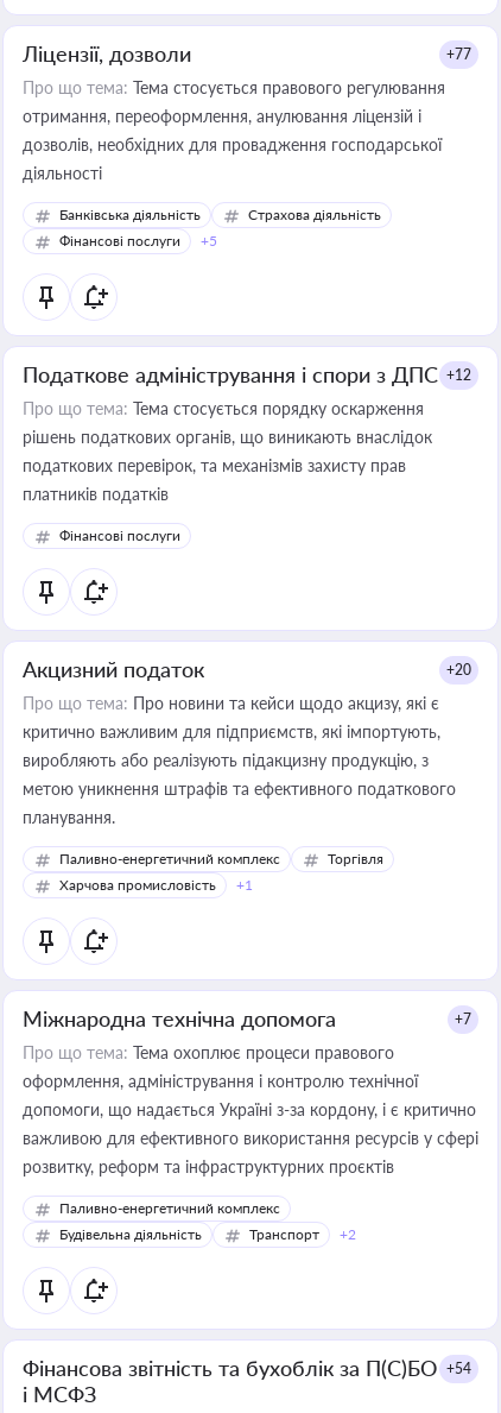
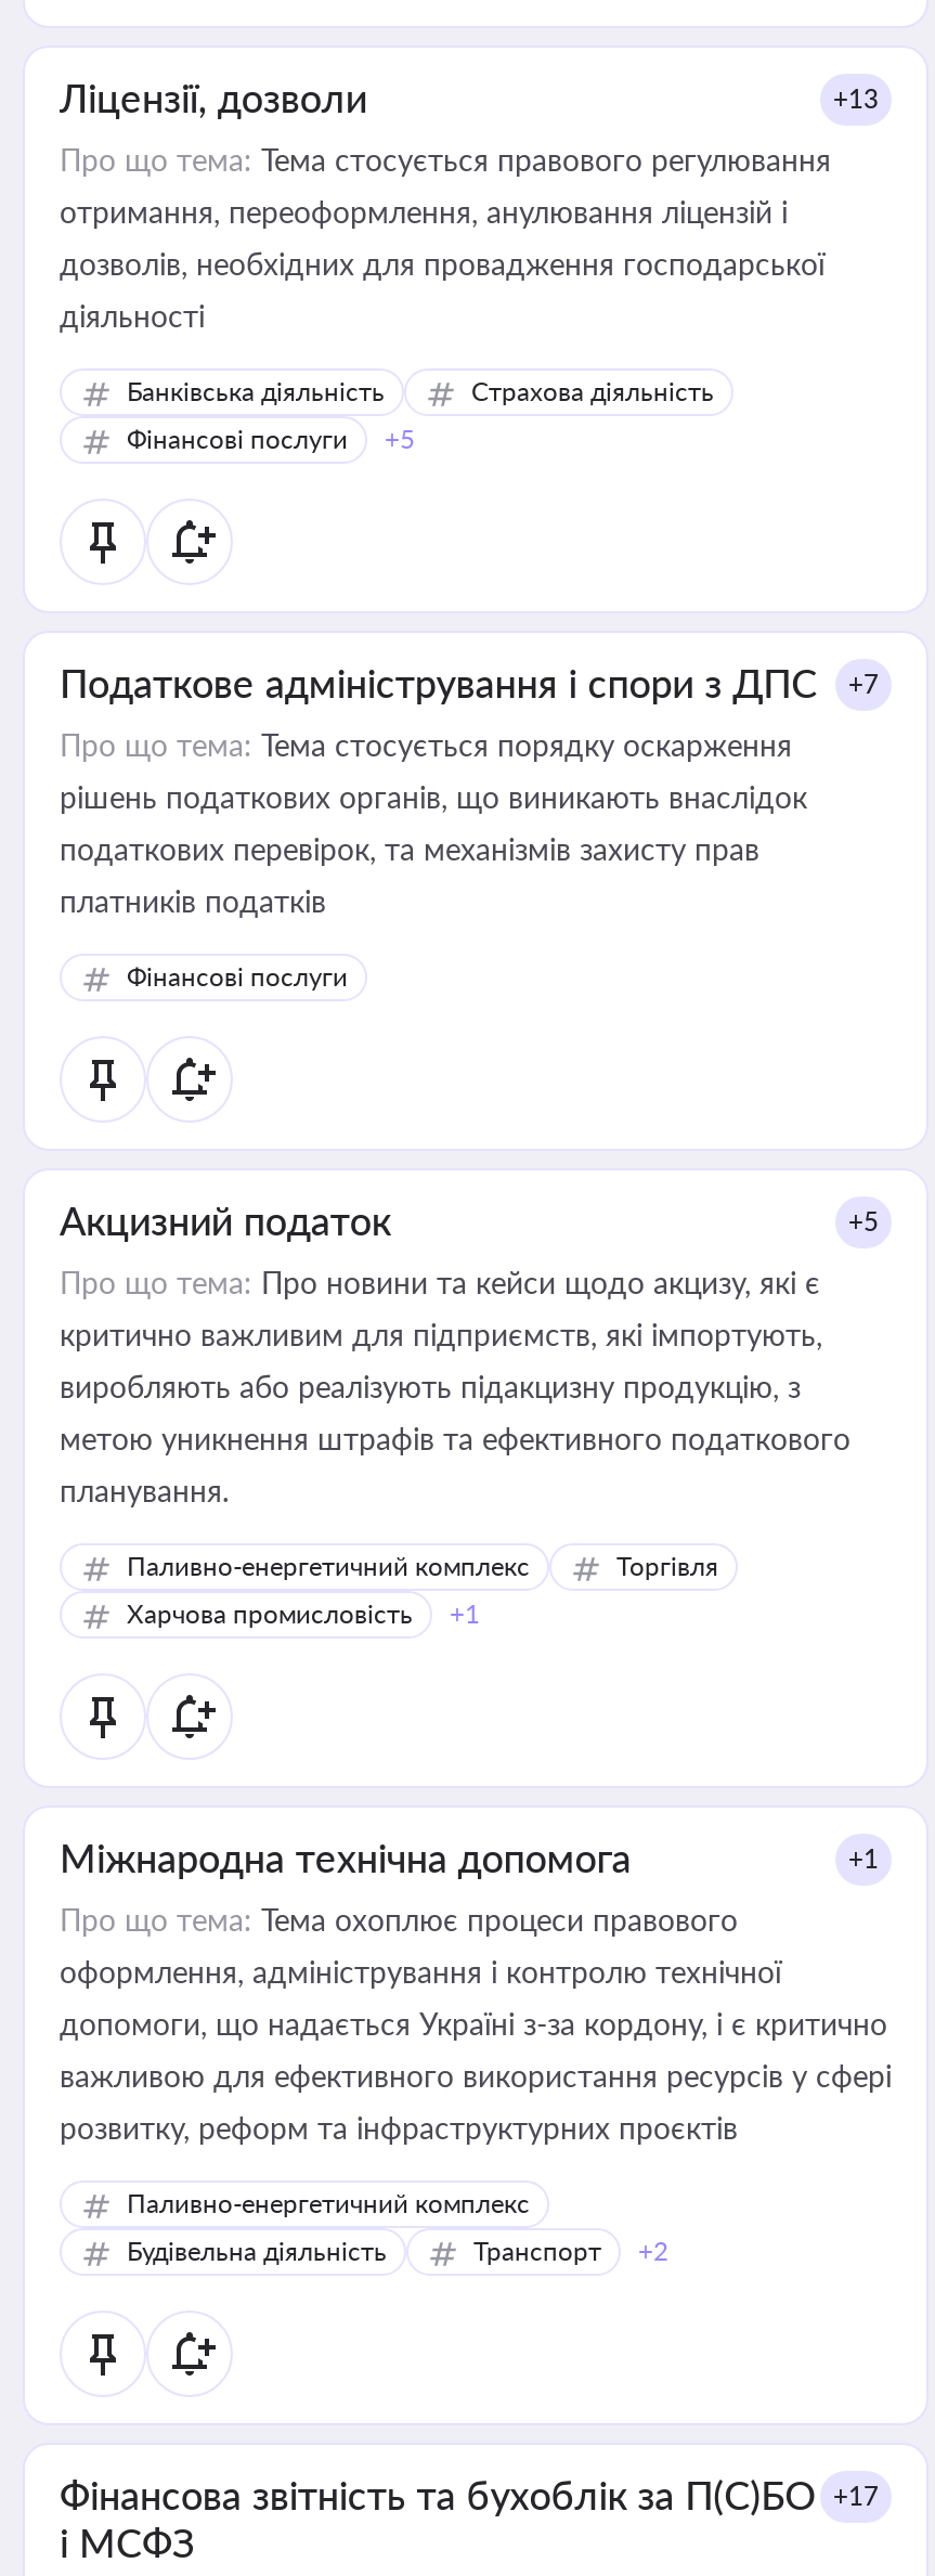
[446,45,471,63] +77 -> [833,82,879,115] +13
[23,361,471,387] Податкове адміністрування і спори з ДПС +12 -> [60,659,879,707] Податкове адміністрування і спори з ДПС | +7
[446,661,471,679] +20 -> [848,1205,879,1238] +5
[455,1010,471,1028] +7 -> [848,1842,879,1875] +1
[23,1355,471,1381] Фінансова звітність та бухоблік за П(С)БО +54 -> [60,2471,879,2519] Фінансова звітність та бухоблік за П(С)БО +17

